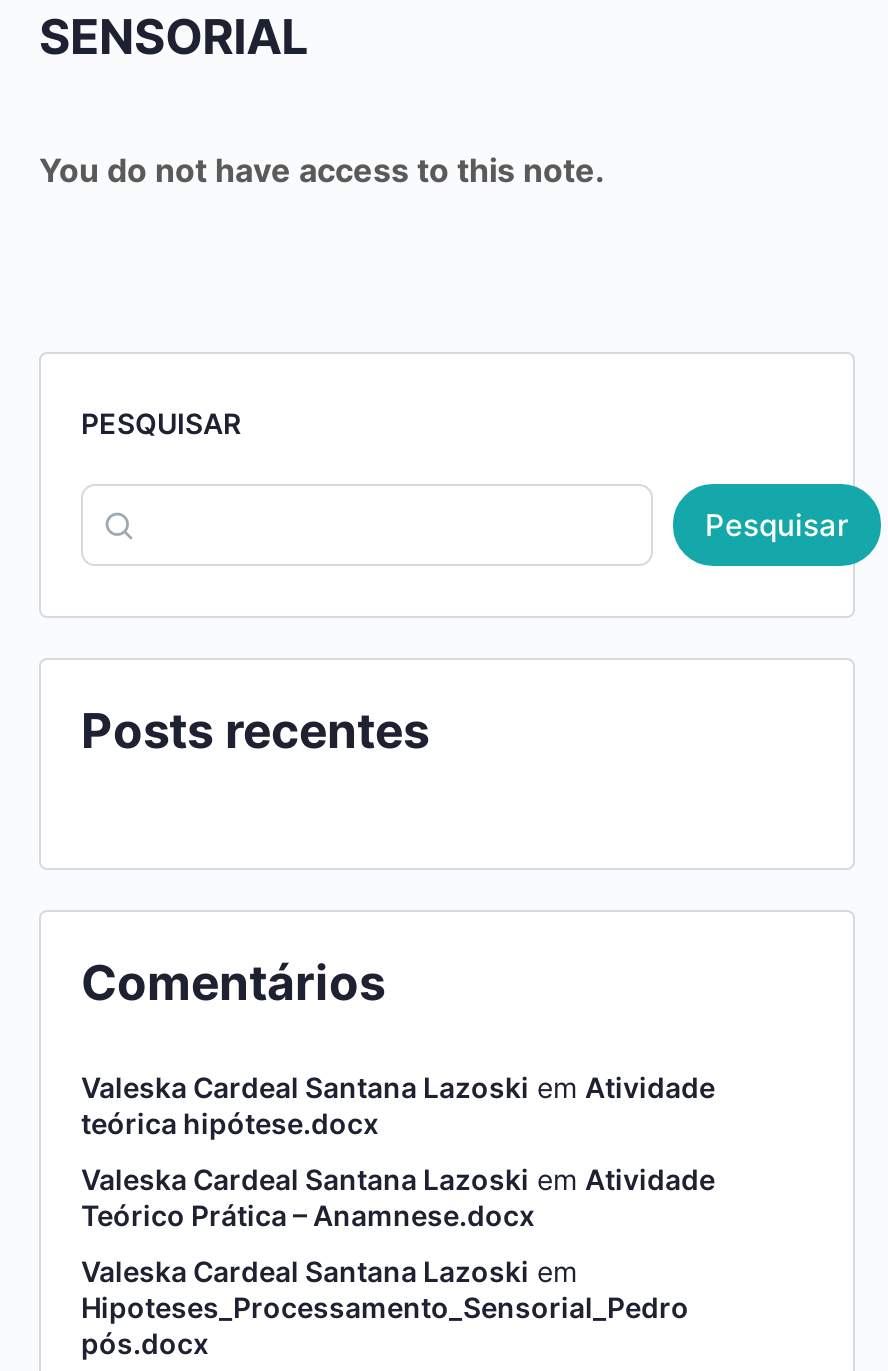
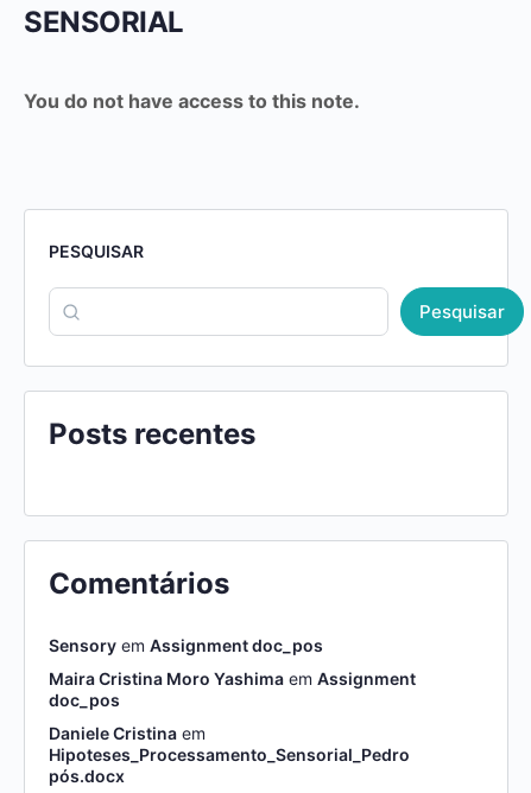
[81,1070,715,1140] Valeska Cardeal Santana Lazoski em Atividade | teórica hipótese.docx -> [49,635,323,655] Sensory em Assignment doc_pos
[81,1162,715,1232] Valeska Cardeal Santana Lazoski em Atividade | Teórico Prática – Anamnese.docx -> [49,668,416,710] Maira Cristina Moro Yashima em Assignment | doc_pos
[81,1254,577,1288] Valeska Cardeal Santana Lazoski em -> [49,723,206,743] Daniele Cristina em

